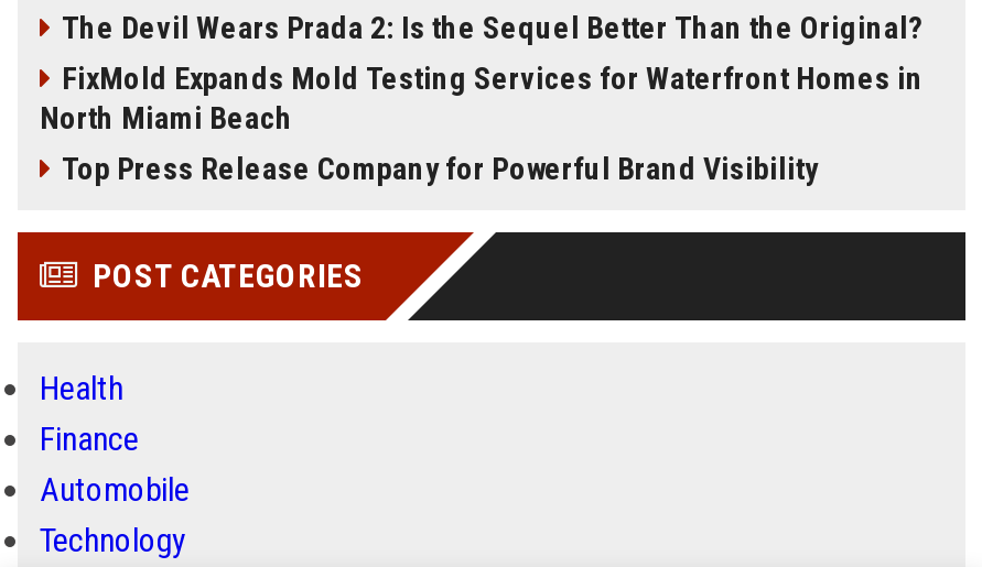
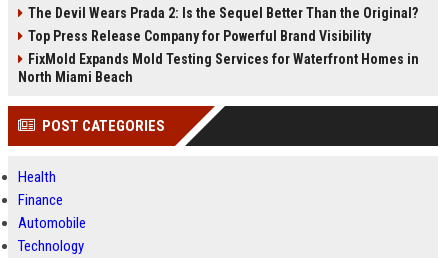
moved [40,61,924,135] -> [18,51,419,85]: FixMold Expands Mold Testing Services for Waterfront Homes in | North Miami Beach
moved [62,151,818,186] -> [28,28,371,44]: Top Press Release Company for Powerful Brand Visibility

